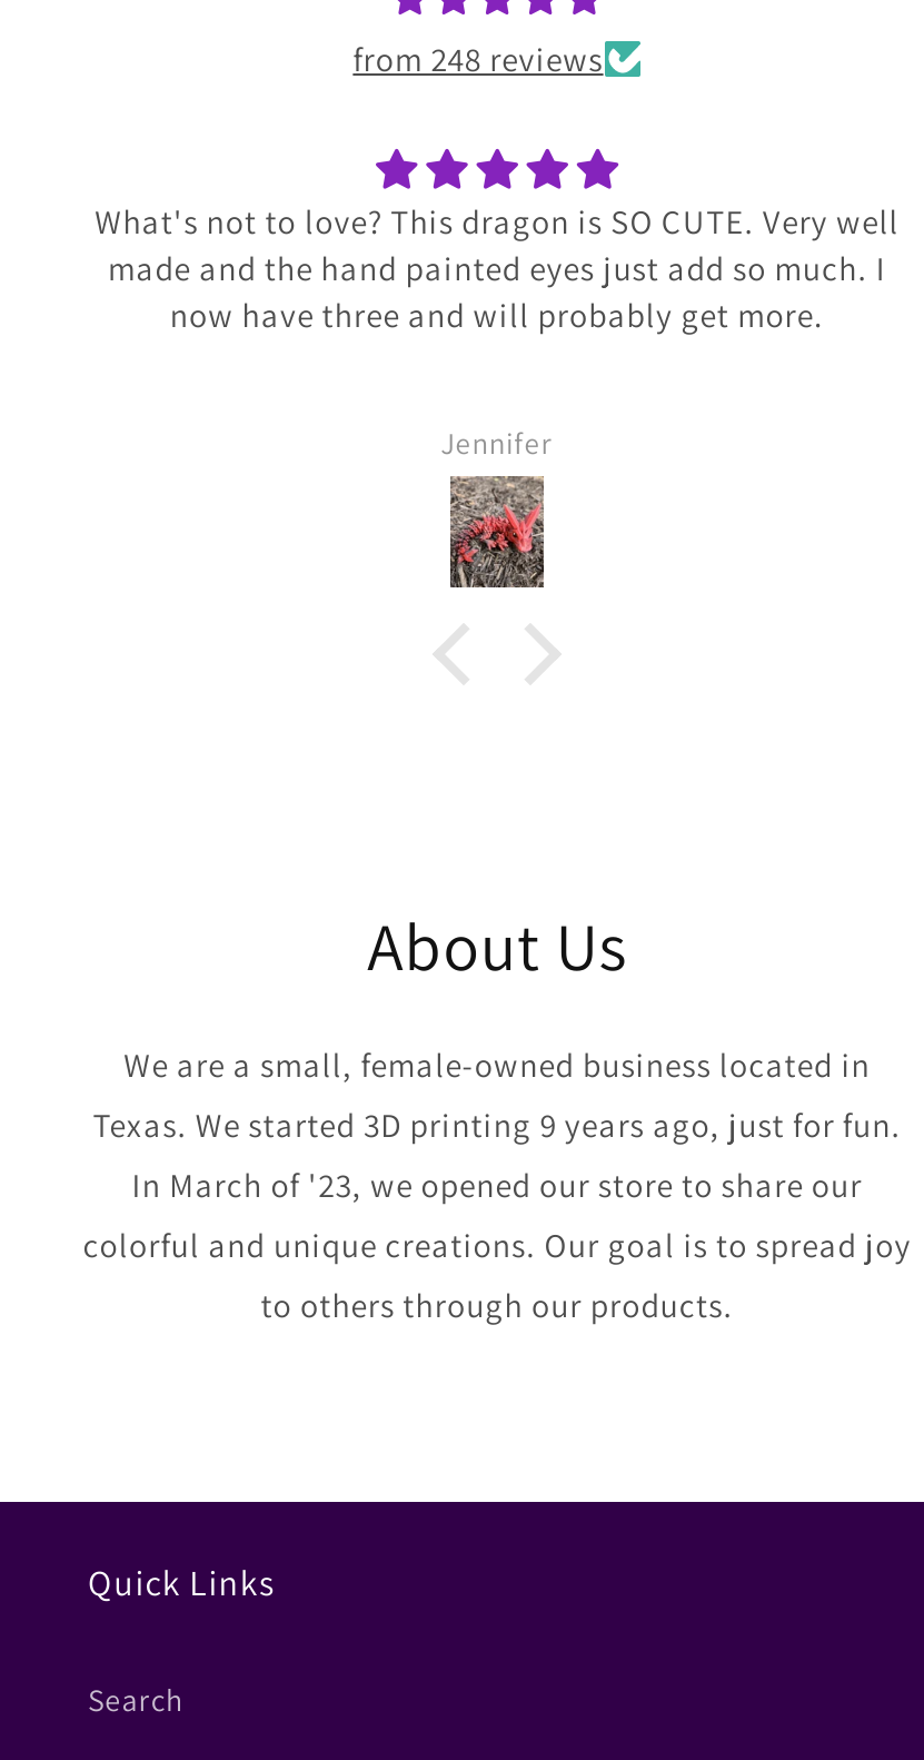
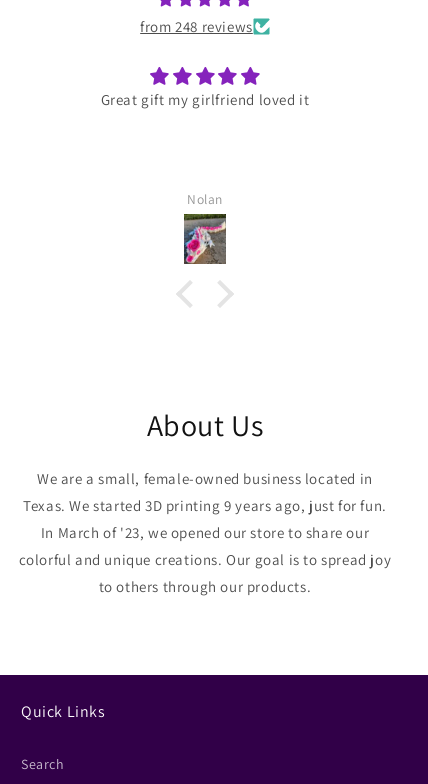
[95,200,899,336] What's not to love? This dragon is SO CUTE. Very well | made and the hand painted eyes just add so much. I | now have three and will probably get more. -> [101,90,309,109] Great gift my girlfriend loved it
[441,423,554,463] Jennifer -> [187,190,223,208] Nolan
[450,481,544,587] [image] -> [185,216,226,263] [image]

